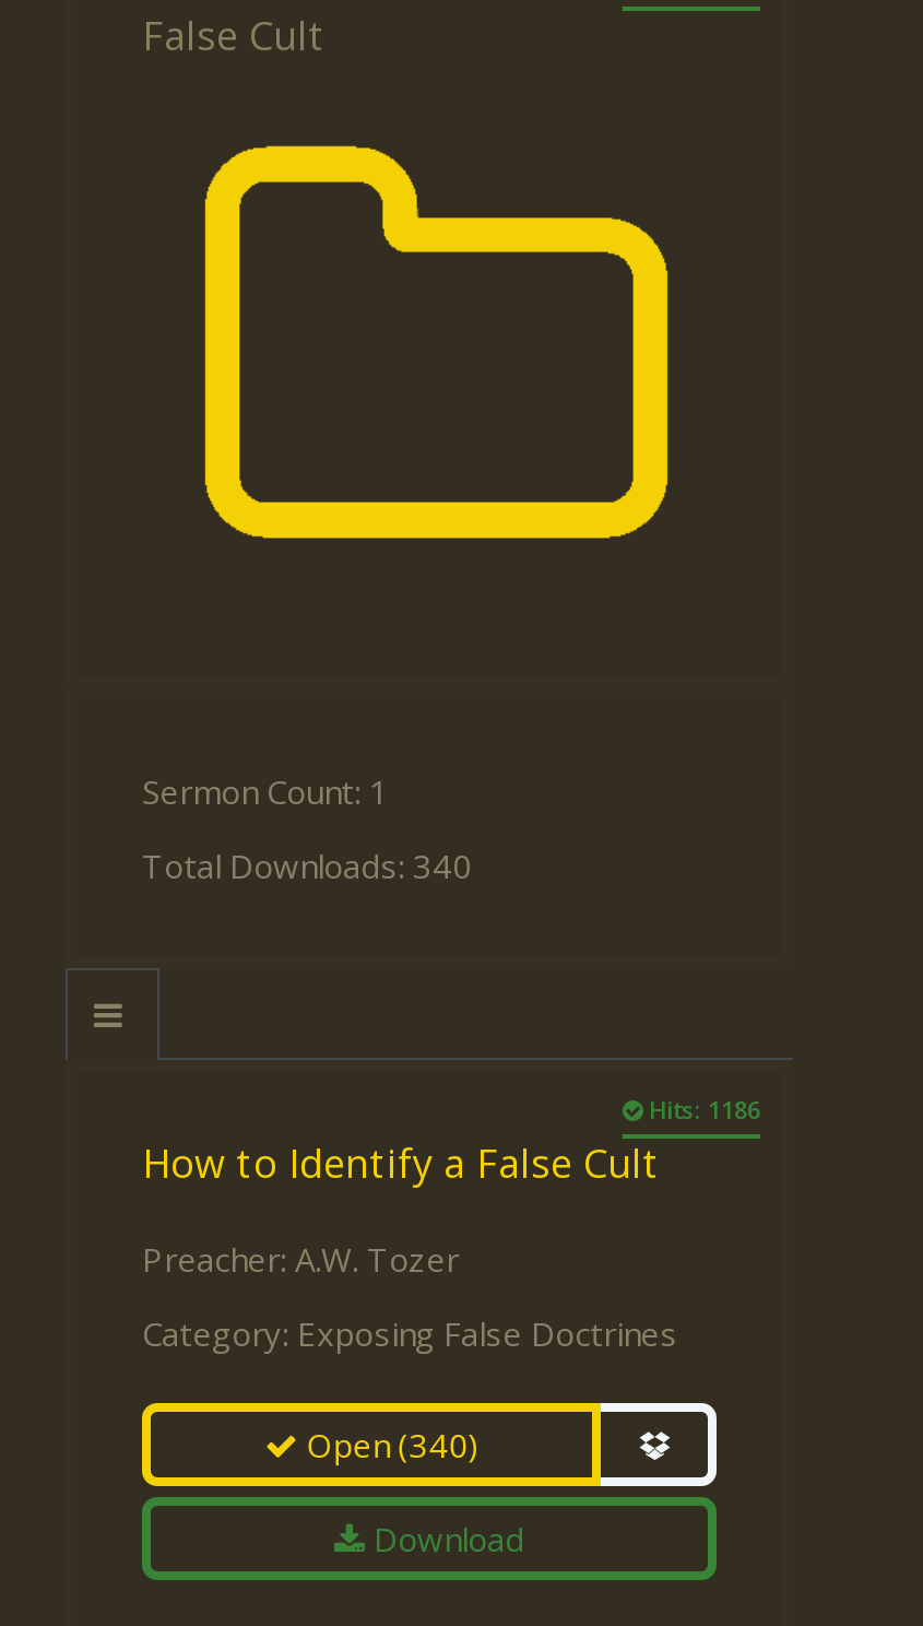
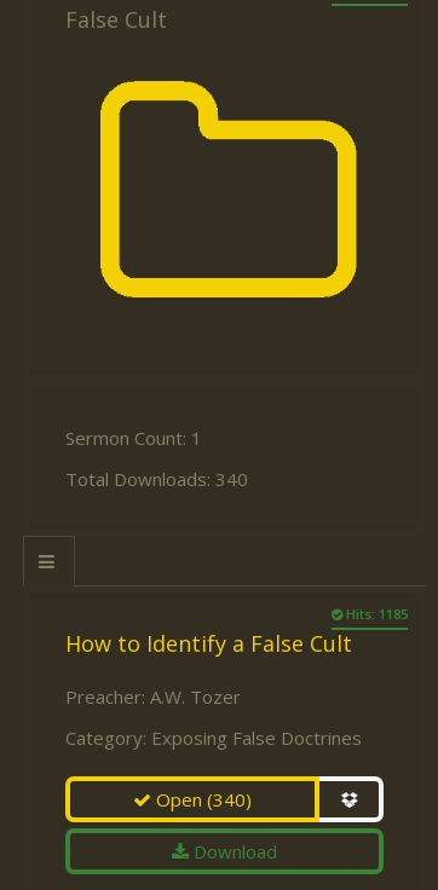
[642,1093,760,1126] Hits: 1186 -> [342,605,408,623] Hits: 1185

